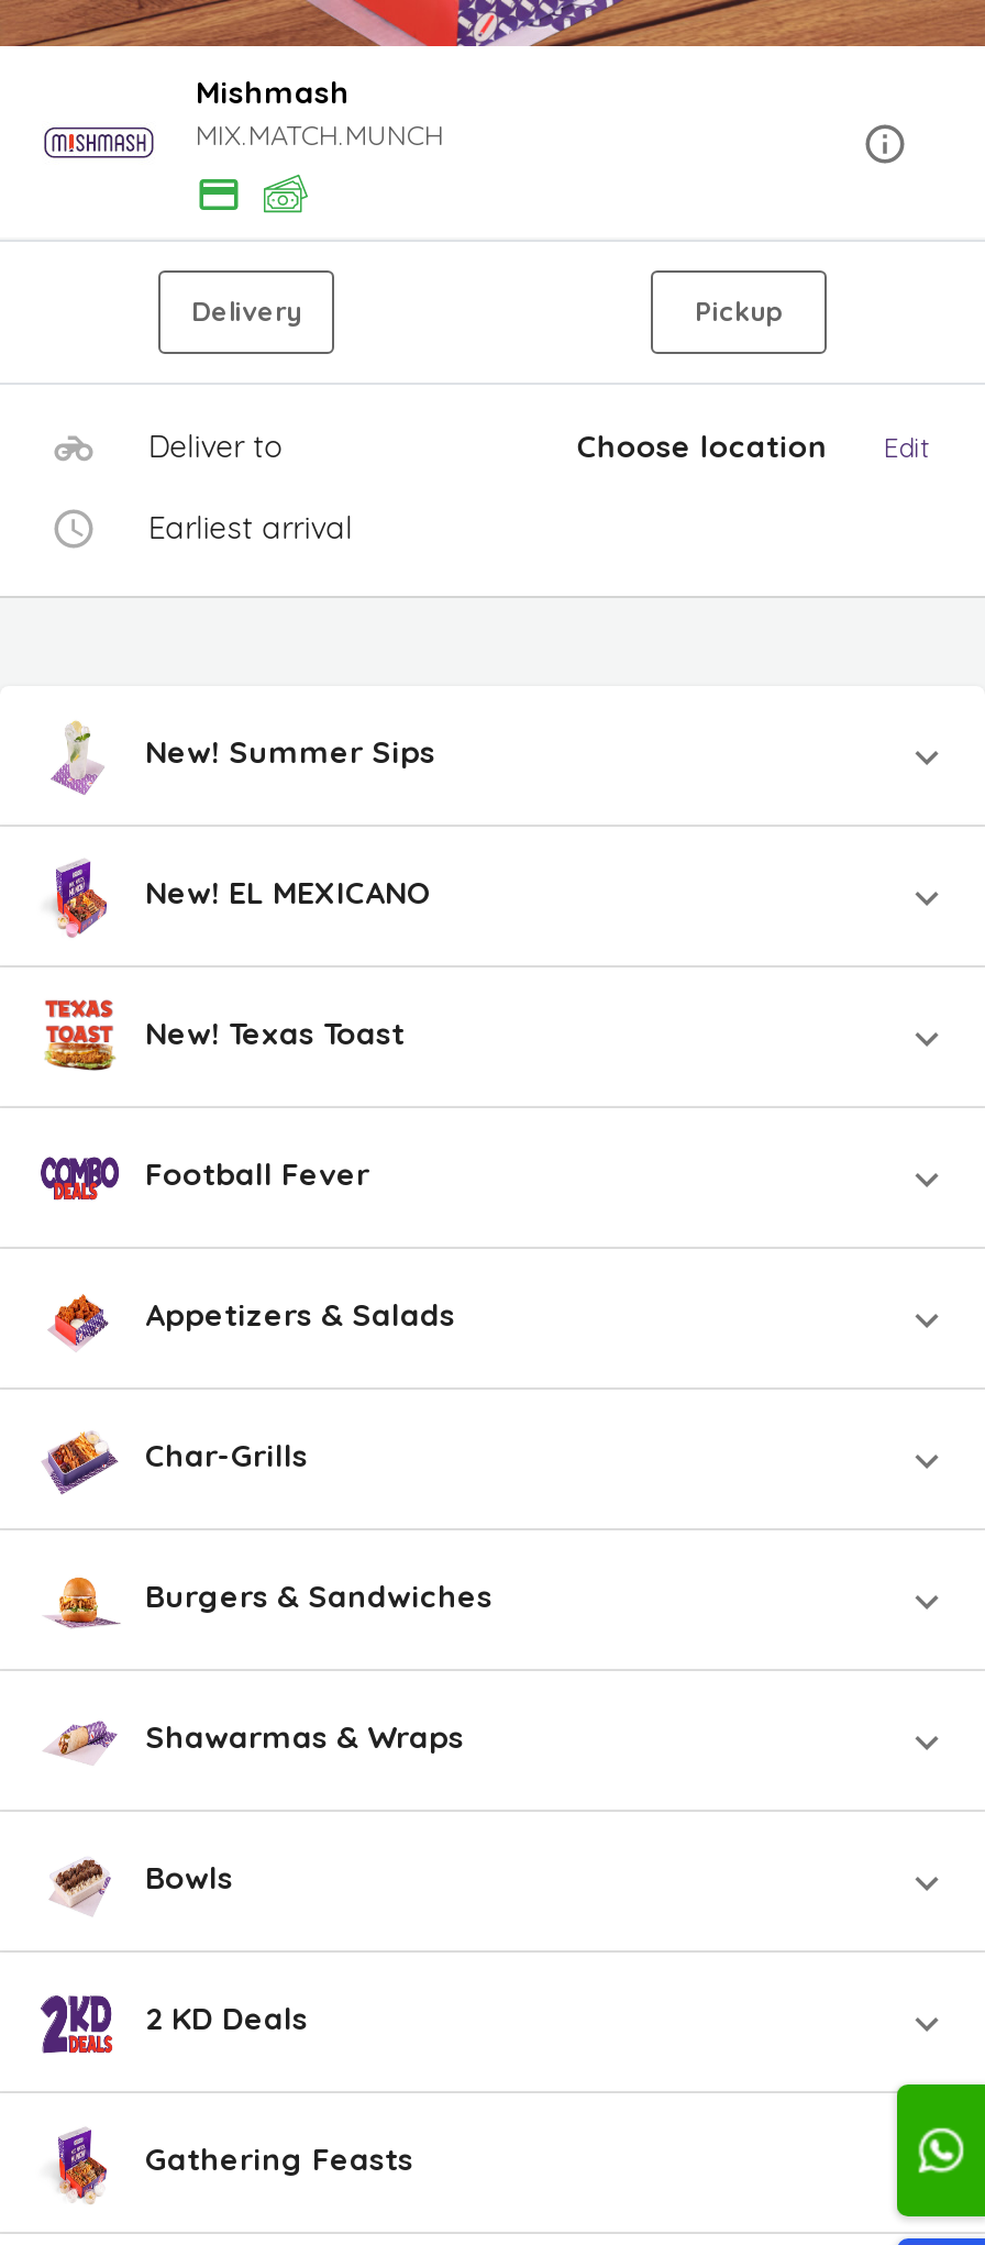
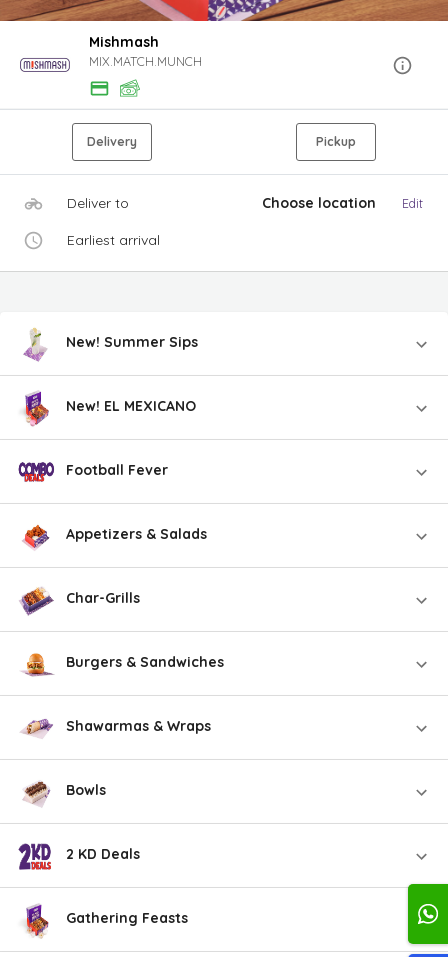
[44,998,405,1073] [image] | New! Texas Toast -> none

